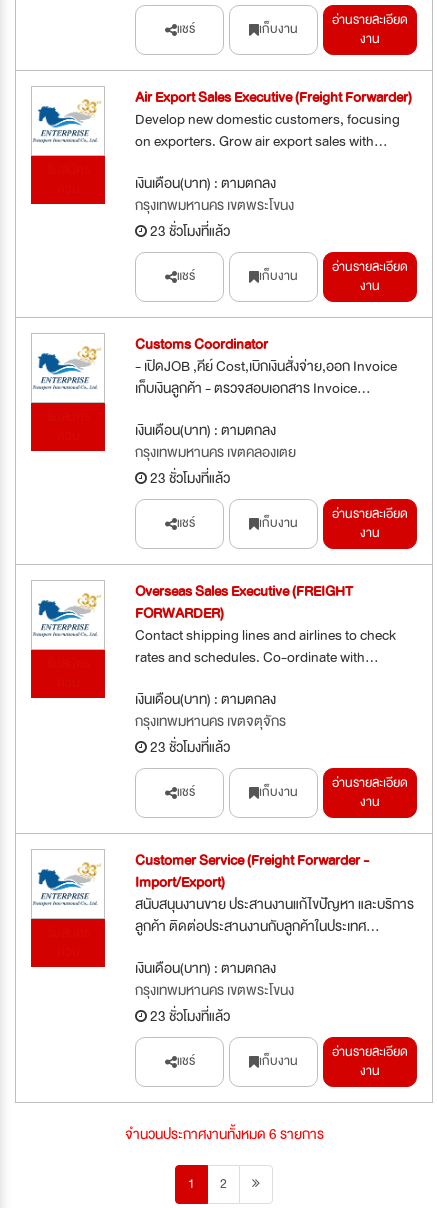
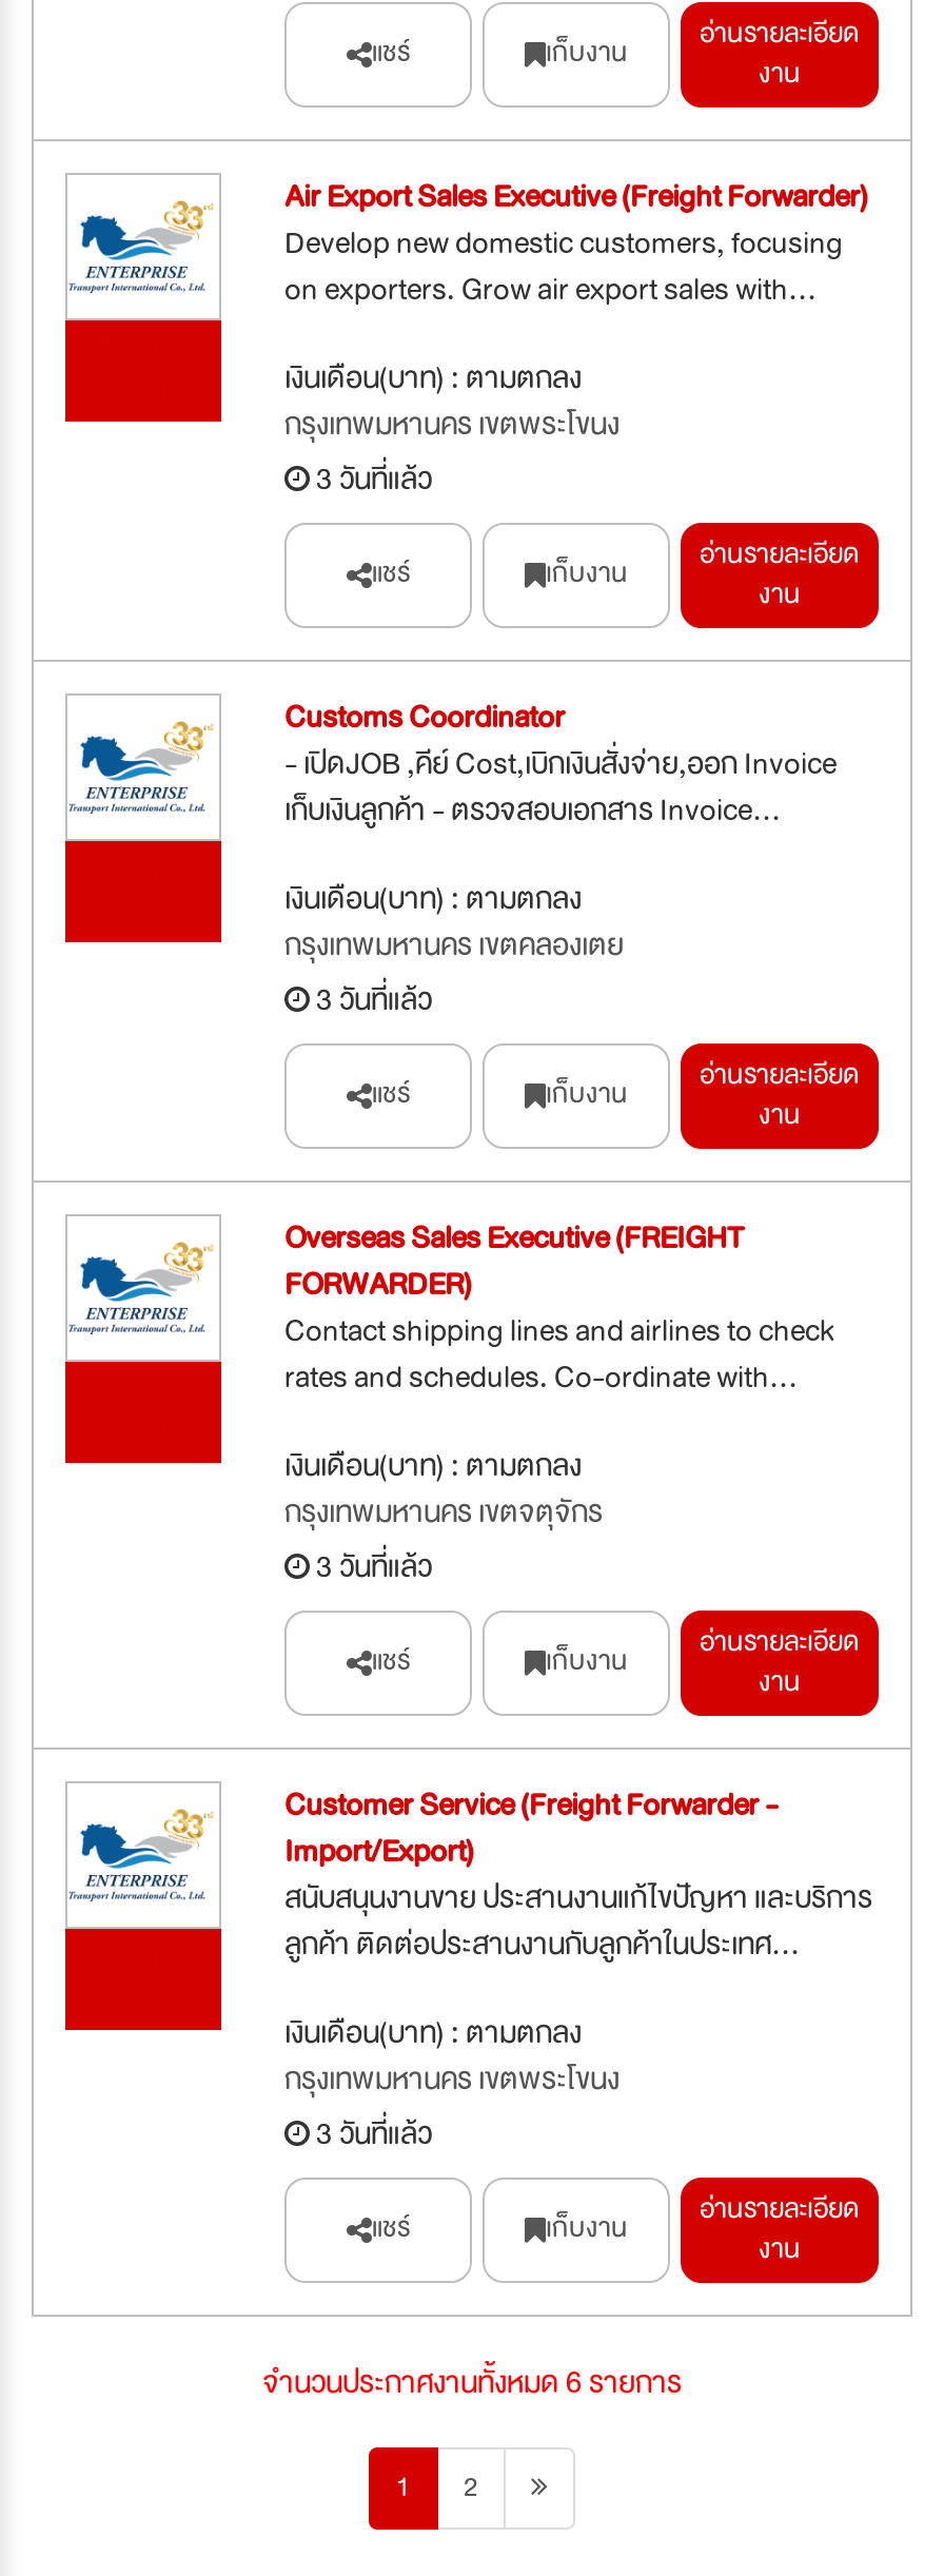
[147,219,230,243] 23 ชั่วโมงที่แล้ว -> [310,452,432,503] 3 วันที่แล้ว
[147,466,230,490] 23 ชั่วโมงที่แล้ว -> [310,973,432,1024] 3 วันที่แล้ว
[147,735,230,759] 23 ชั่วโมงที่แล้ว -> [310,1540,432,1591] 3 วันที่แล้ว
[147,1004,230,1028] 23 ชั่วโมงที่แล้ว -> [310,2107,432,2158] 3 วันที่แล้ว

